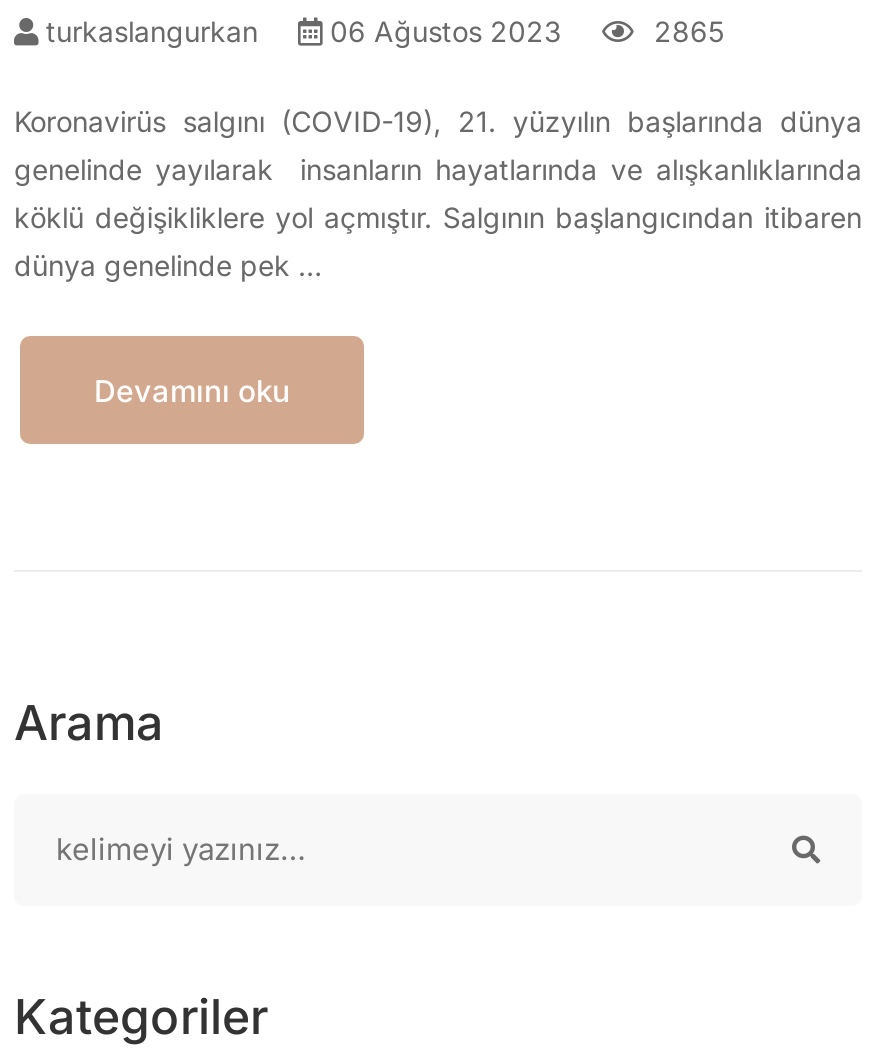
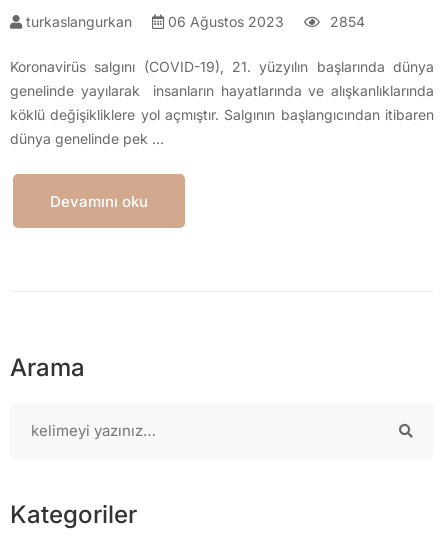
[646,14,724,48] 2865 -> [326,13,365,30] 2854

